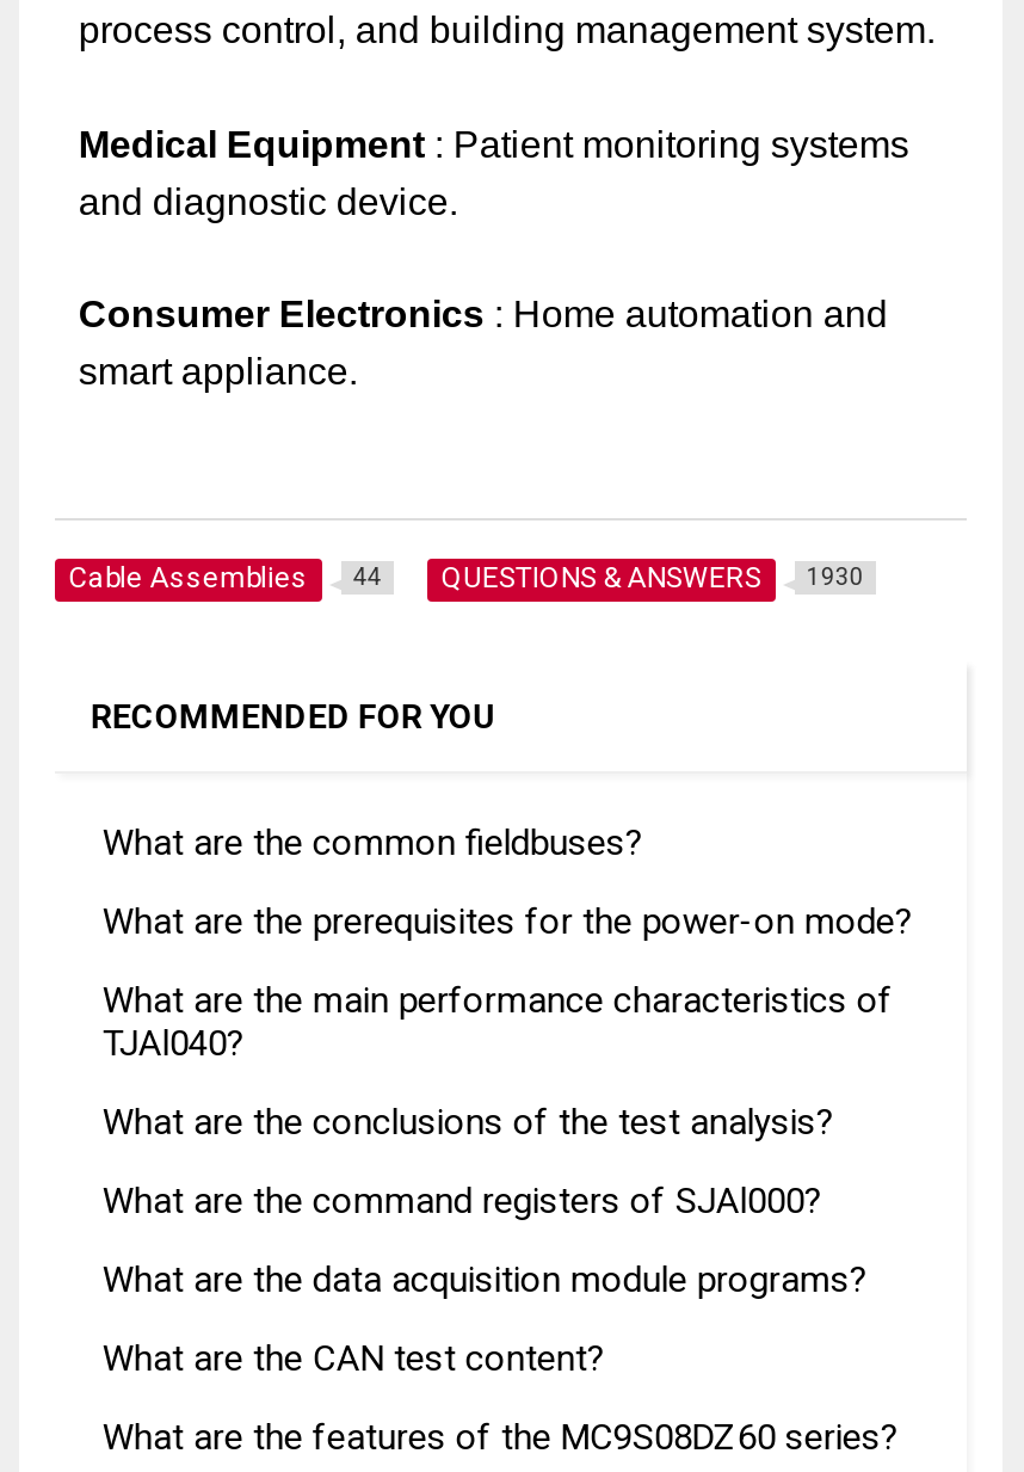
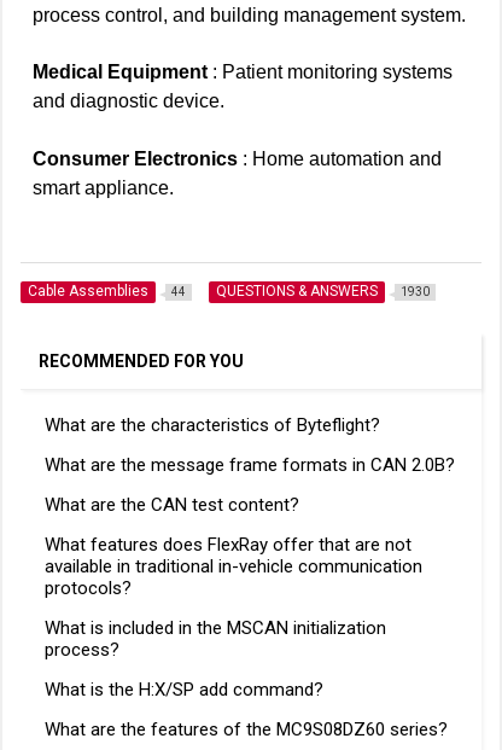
[102,820,914,1300] What are the common fieldbuses? | What are the prerequisites for the power-on mode? | What are the main performance characteristics of | TJAl040? | What are the conclusions of the test analysis? | What are the command registers of SJAl000? | What are the data acquisition module programs? -> [45,415,455,476] What are the characteristics of Byteflight? | What are the message frame formats in CAN 2.0B?
moved [102,1335,606,1378] -> [45,494,299,516]: What are the CAN test content?
none -> [45,534,422,701] What features does FlexRay offer that are not | available in traditional in-vehicle communication | protocols? | What is included in the MSCAN initialization | process? | What is the H:X/SP add command?

